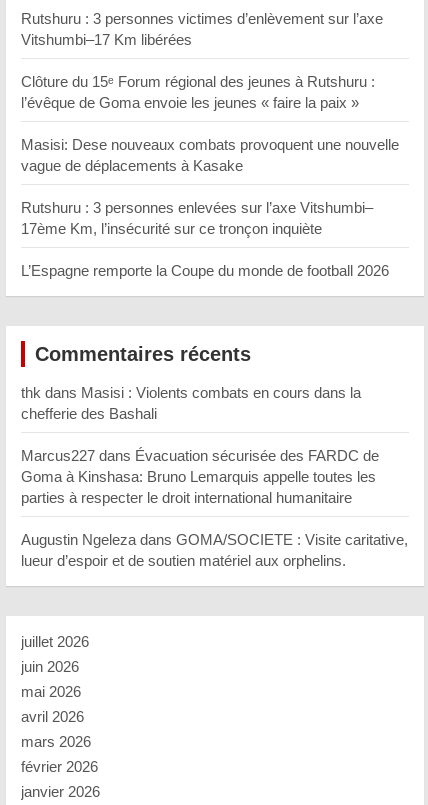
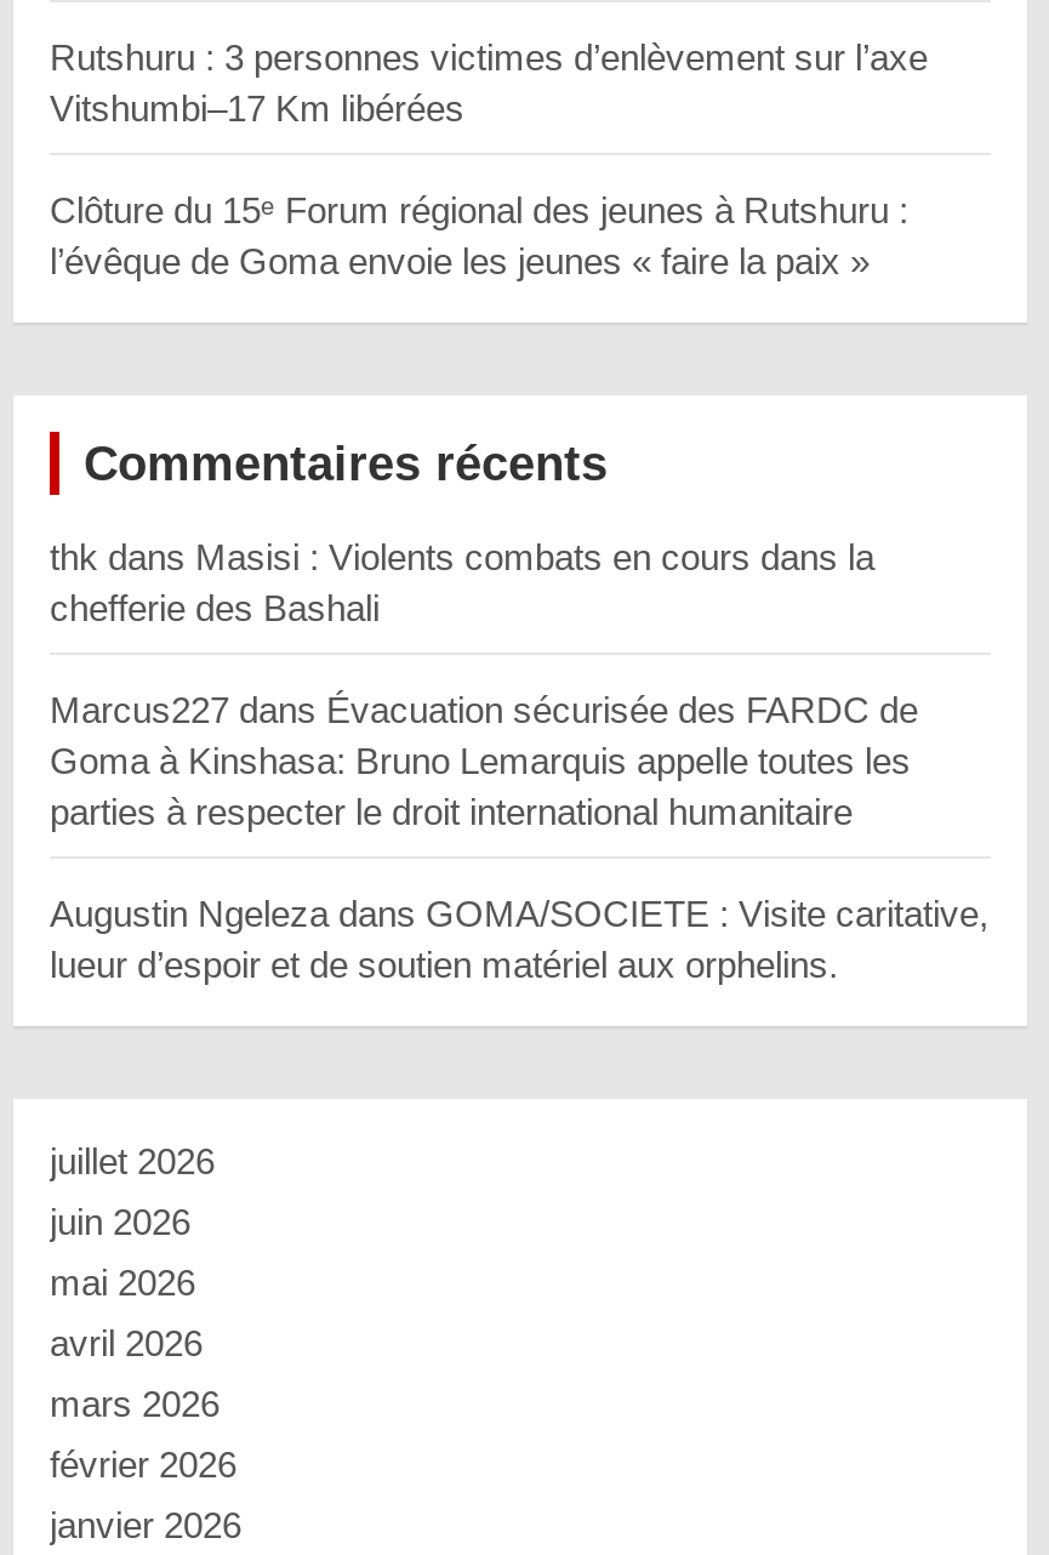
[21,136,399,279] Masisi: Dese nouveaux combats provoquent une nouvelle | vague de déplacements à Kasake | Rutshuru : 3 personnes enlevées sur l’axe Vitshumbi– | 17ème Km, l’insécurité sur ce tronçon inquiète | L’Espagne remporte la Coupe du monde de football 2026 -> none

